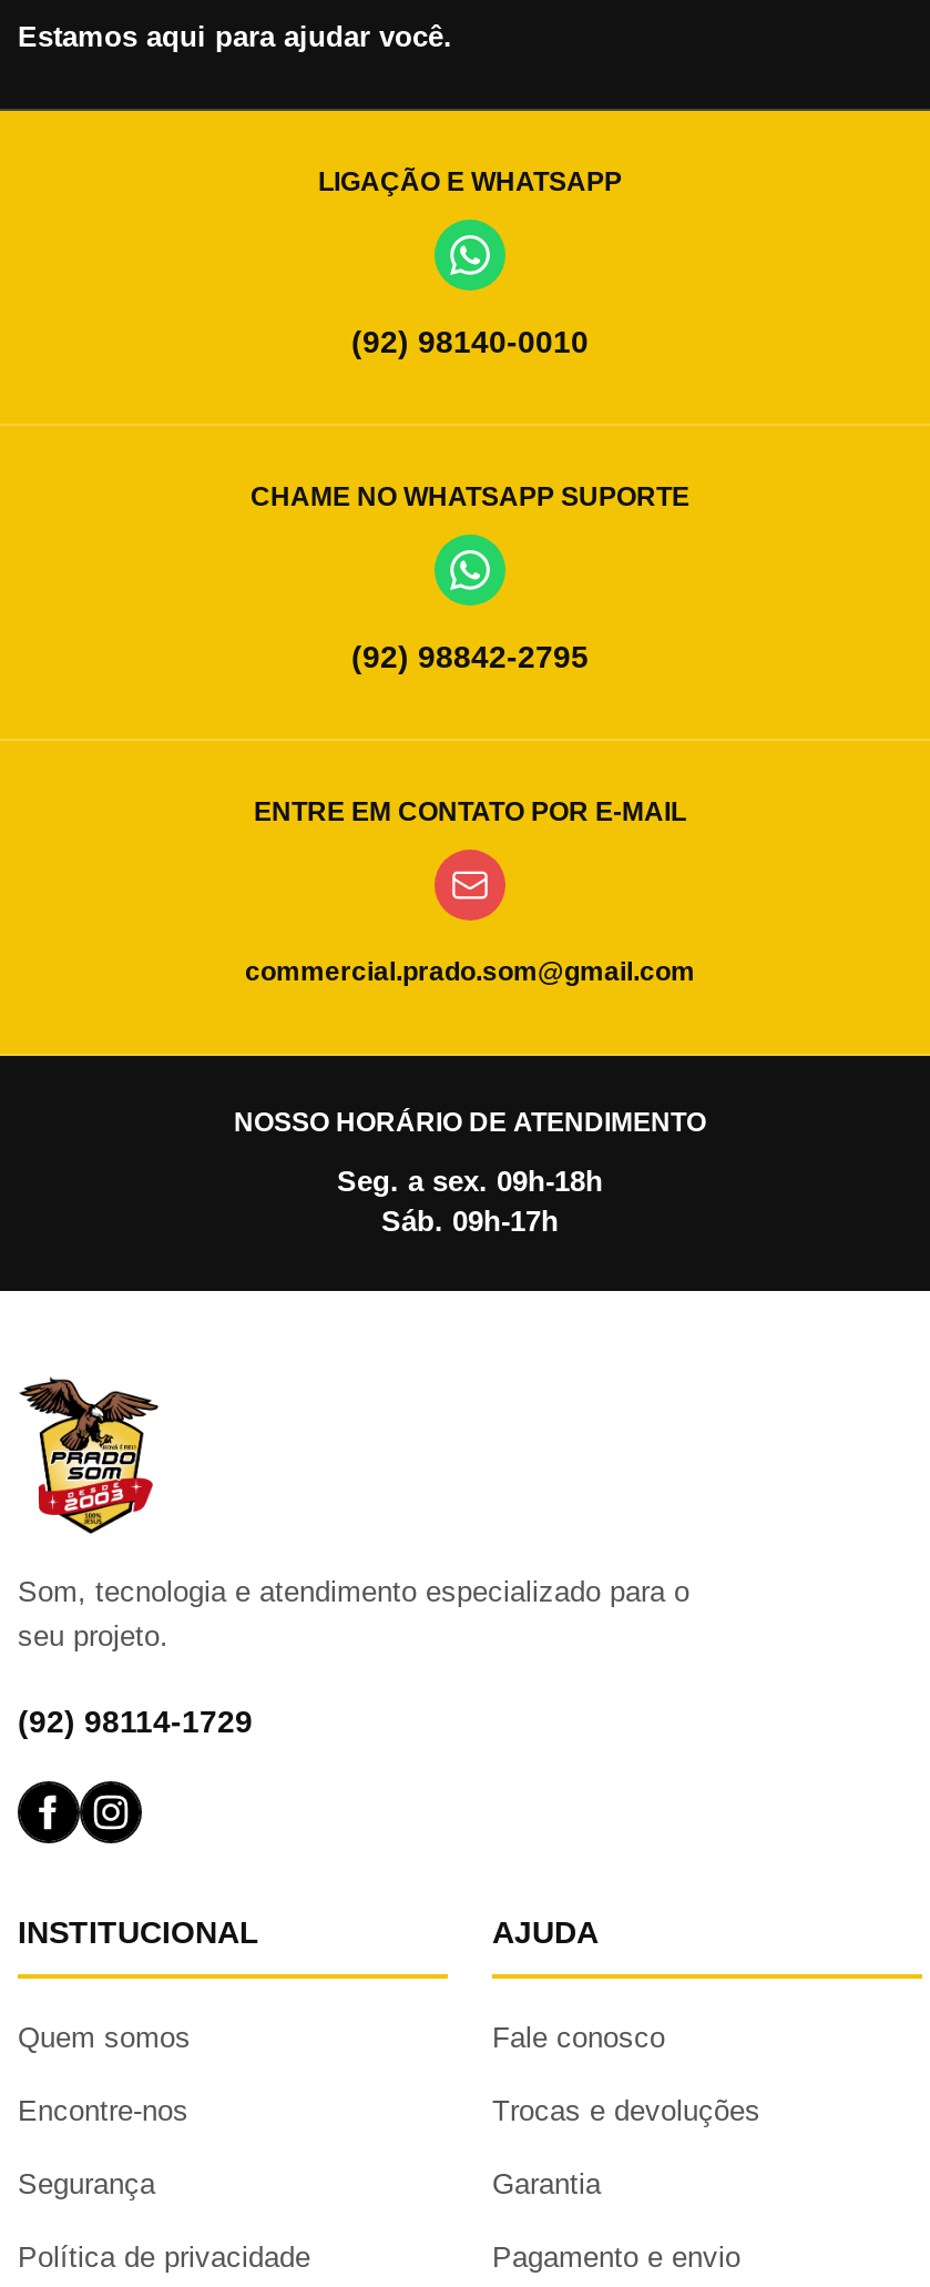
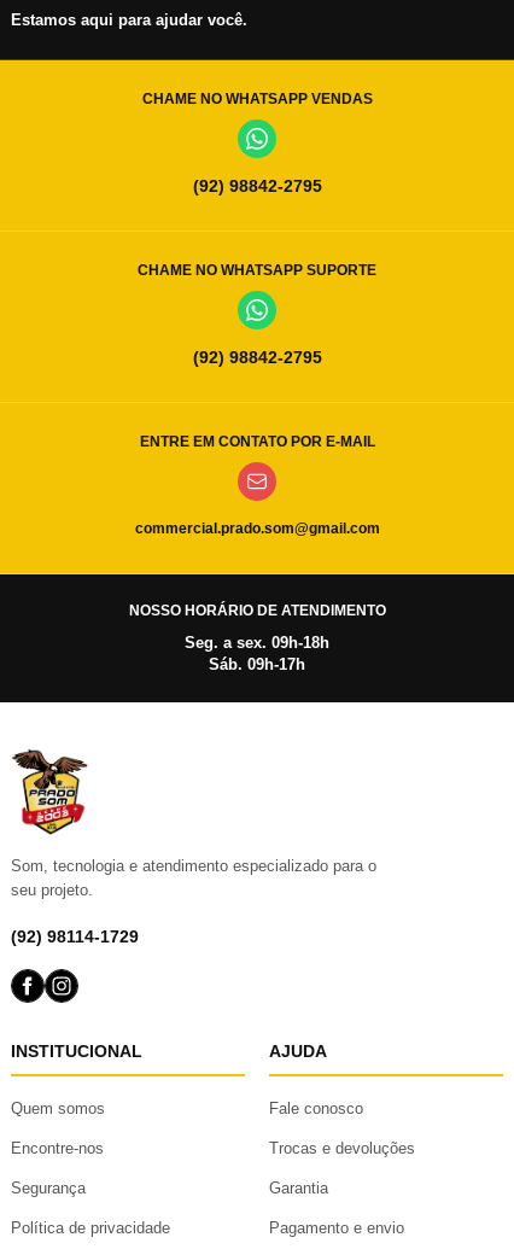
[318,165,622,196] LIGAÇÃO E WHATSAPP -> [142,90,372,107] CHAME NO WHATSAPP VENDAS
[351,324,589,359] (92) 98140-0010 -> [192,176,322,195] (92) 98842-2795

